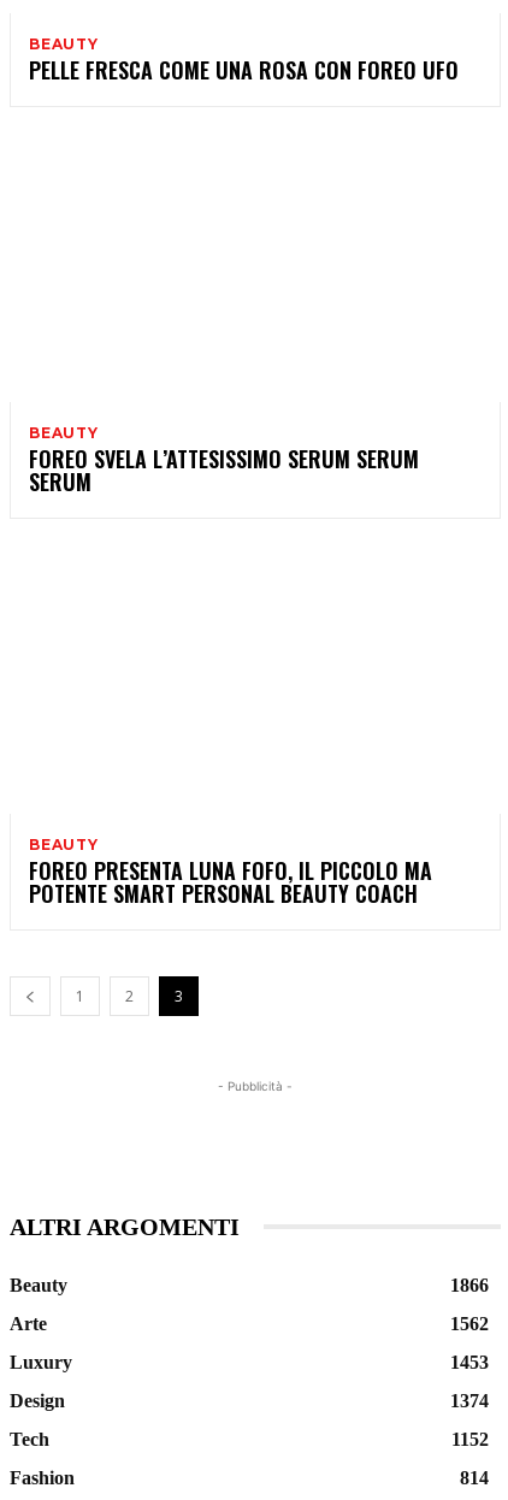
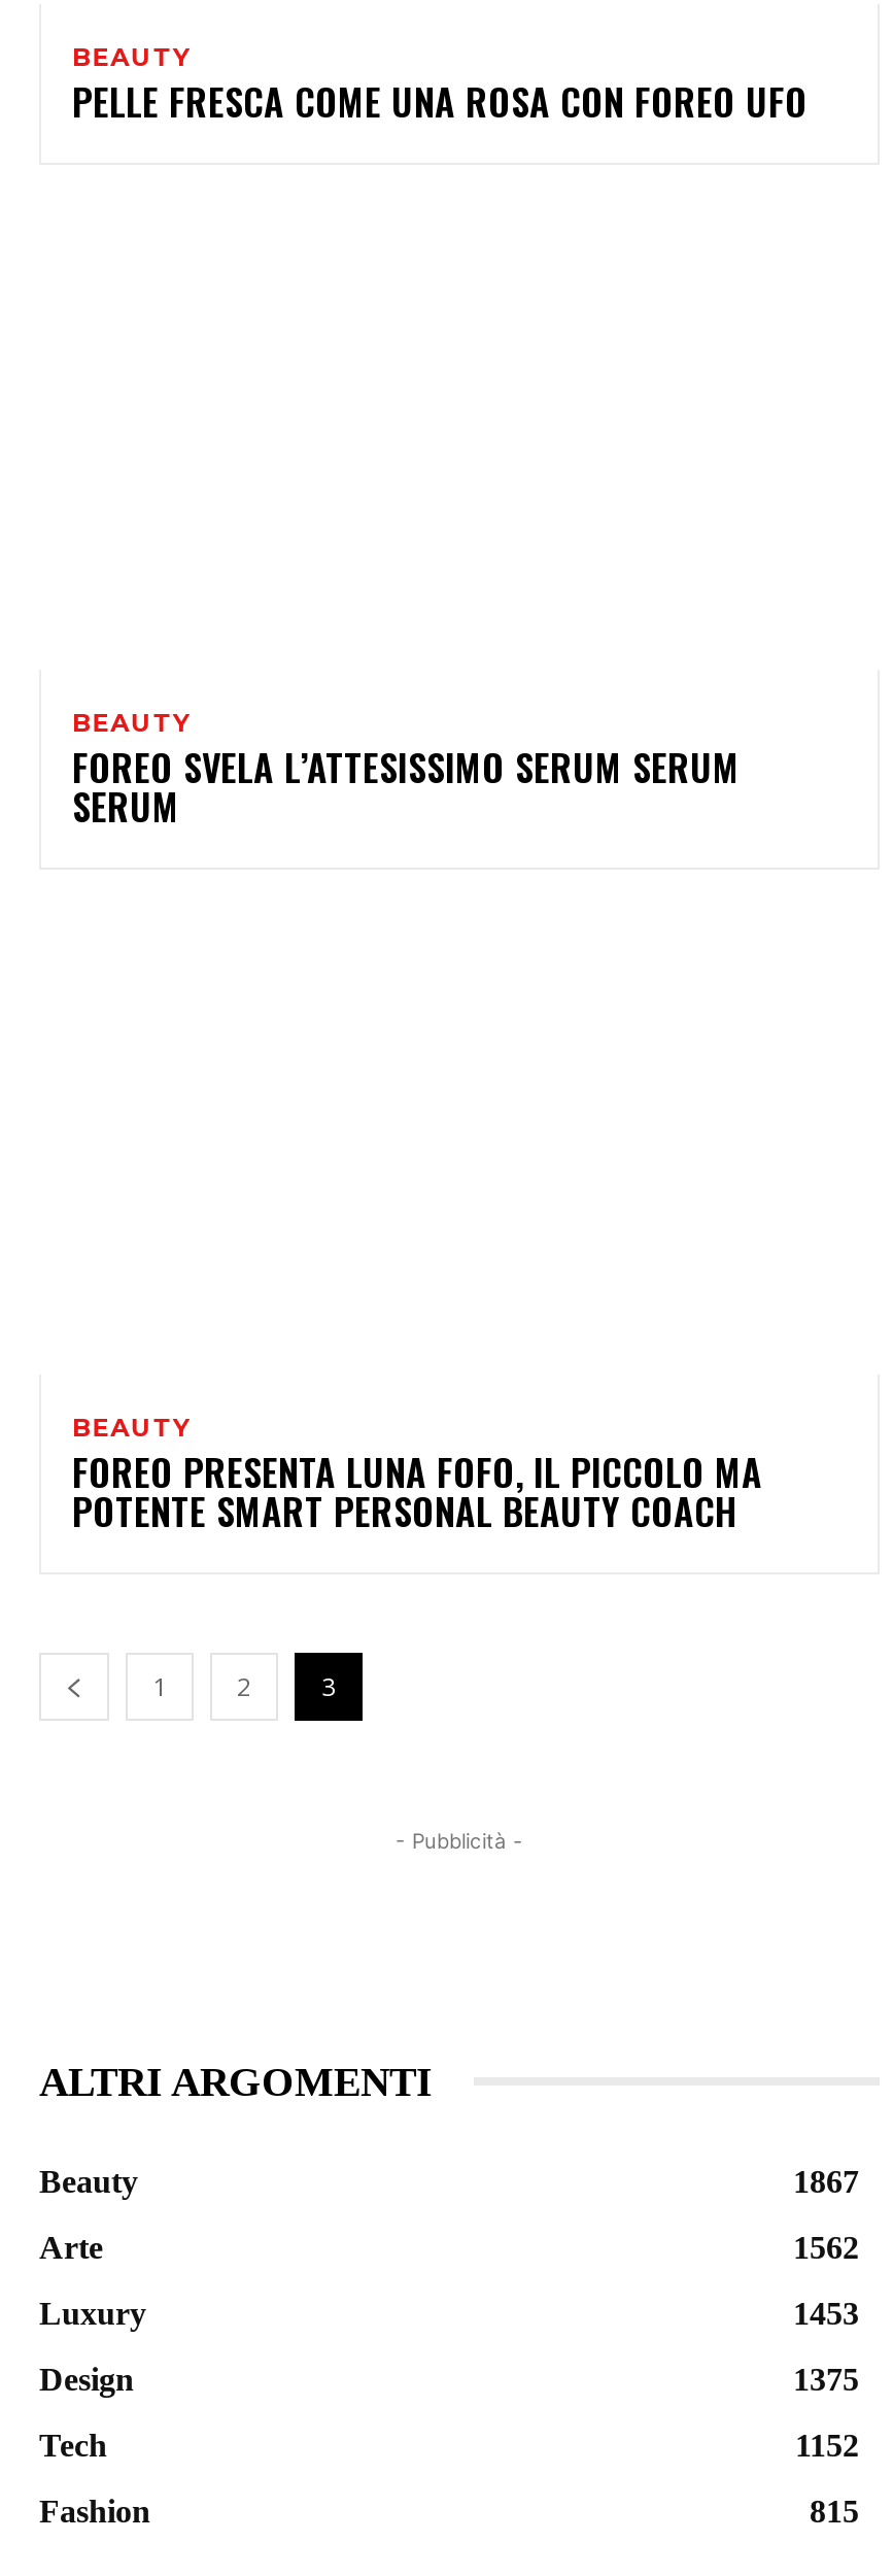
[450,1275,489,1295] 1866 -> [793,2164,859,2199] 1867
[450,1390,489,1411] 1374 -> [793,2361,859,2397] 1375
[460,1467,489,1488] 814 -> [810,2493,859,2528] 815

